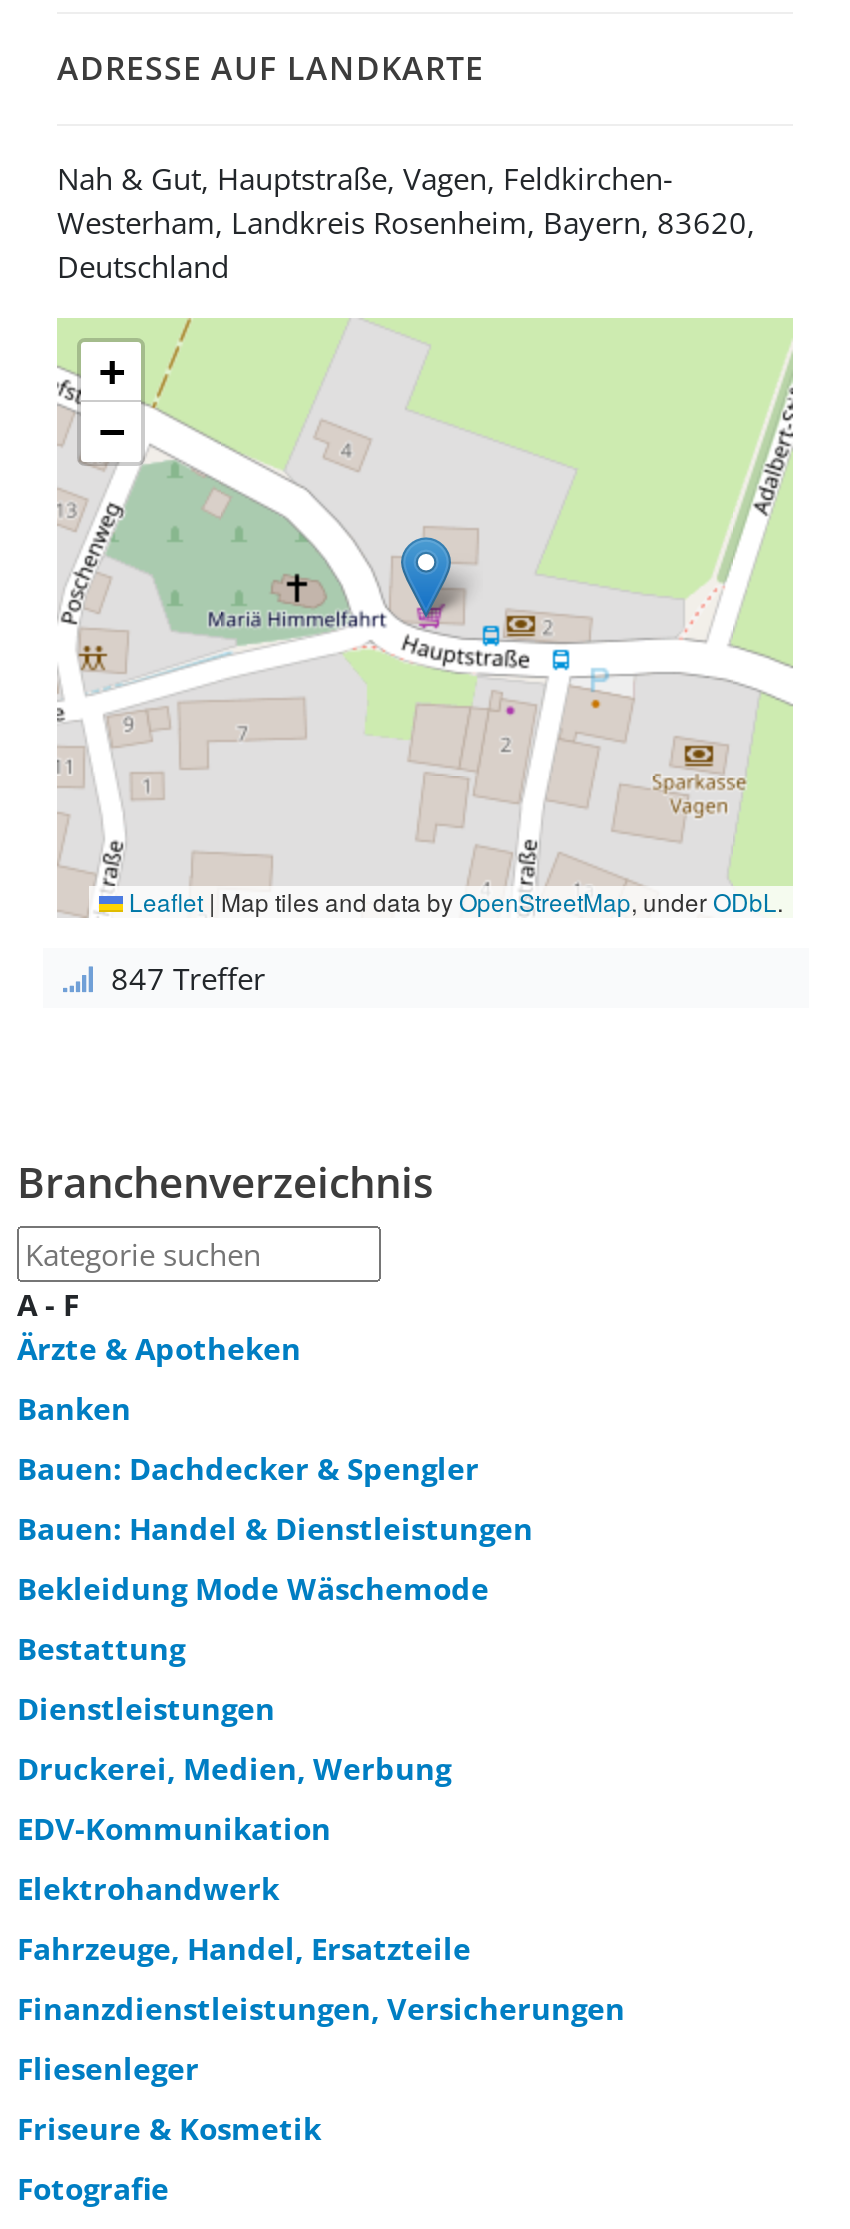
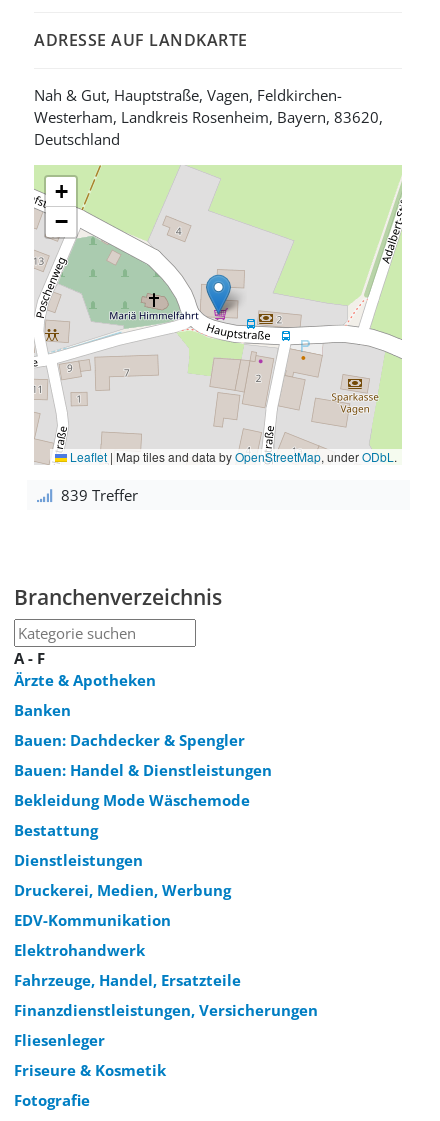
[103,957,265,997] 847 Treffer -> [57,485,138,505] 839 Treffer

